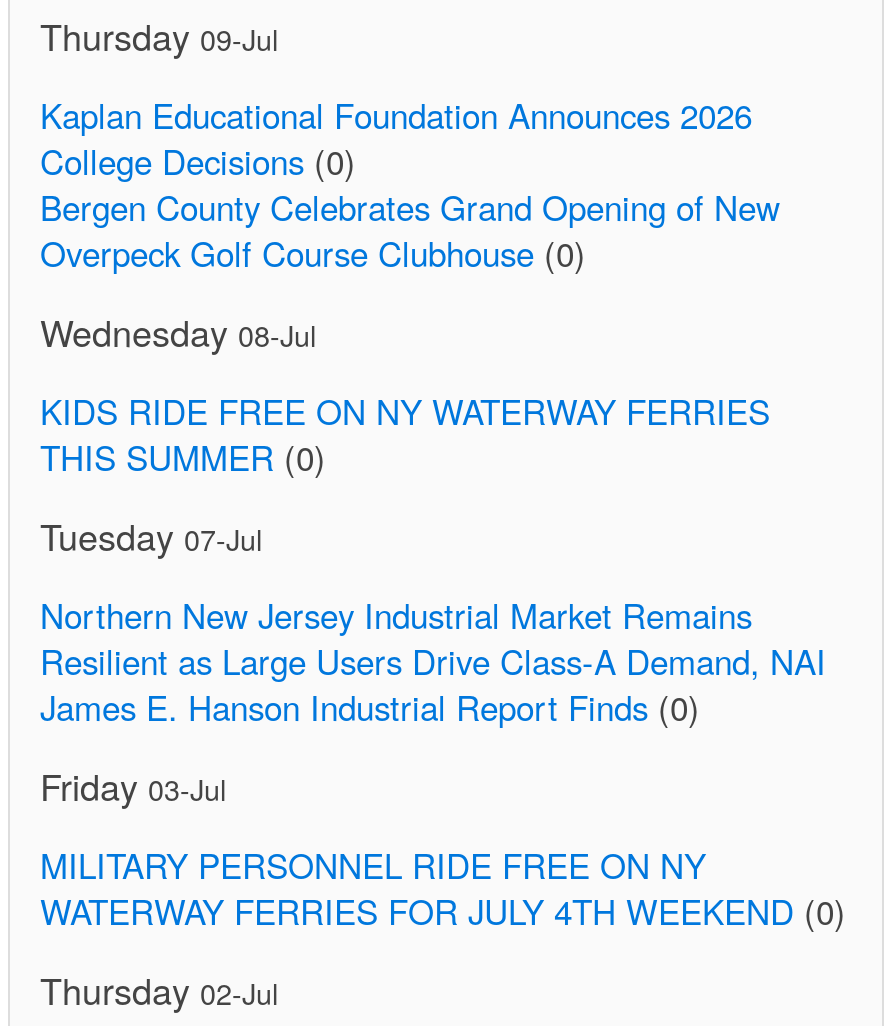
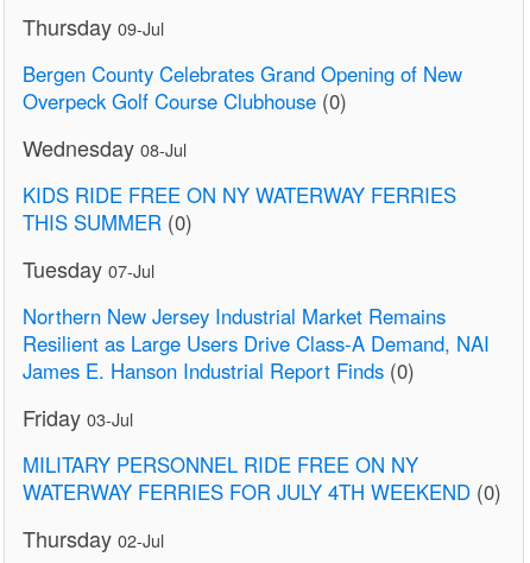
[40,91,752,185] Kaplan Educational Foundation Announces 2026 | College Decisions (0) -> none

